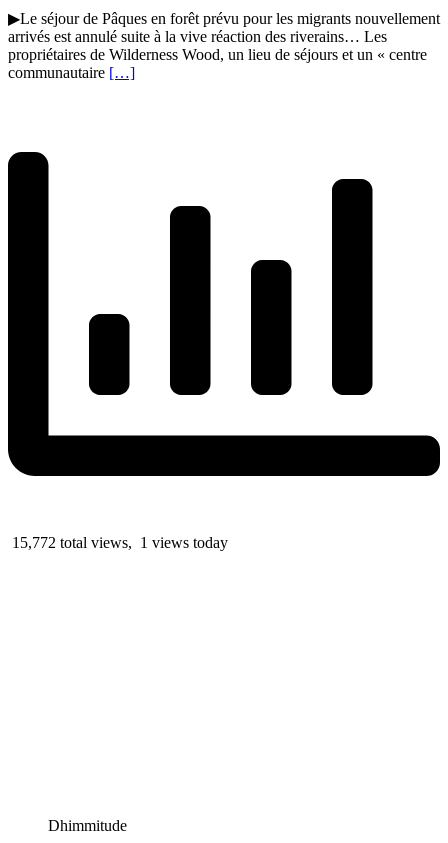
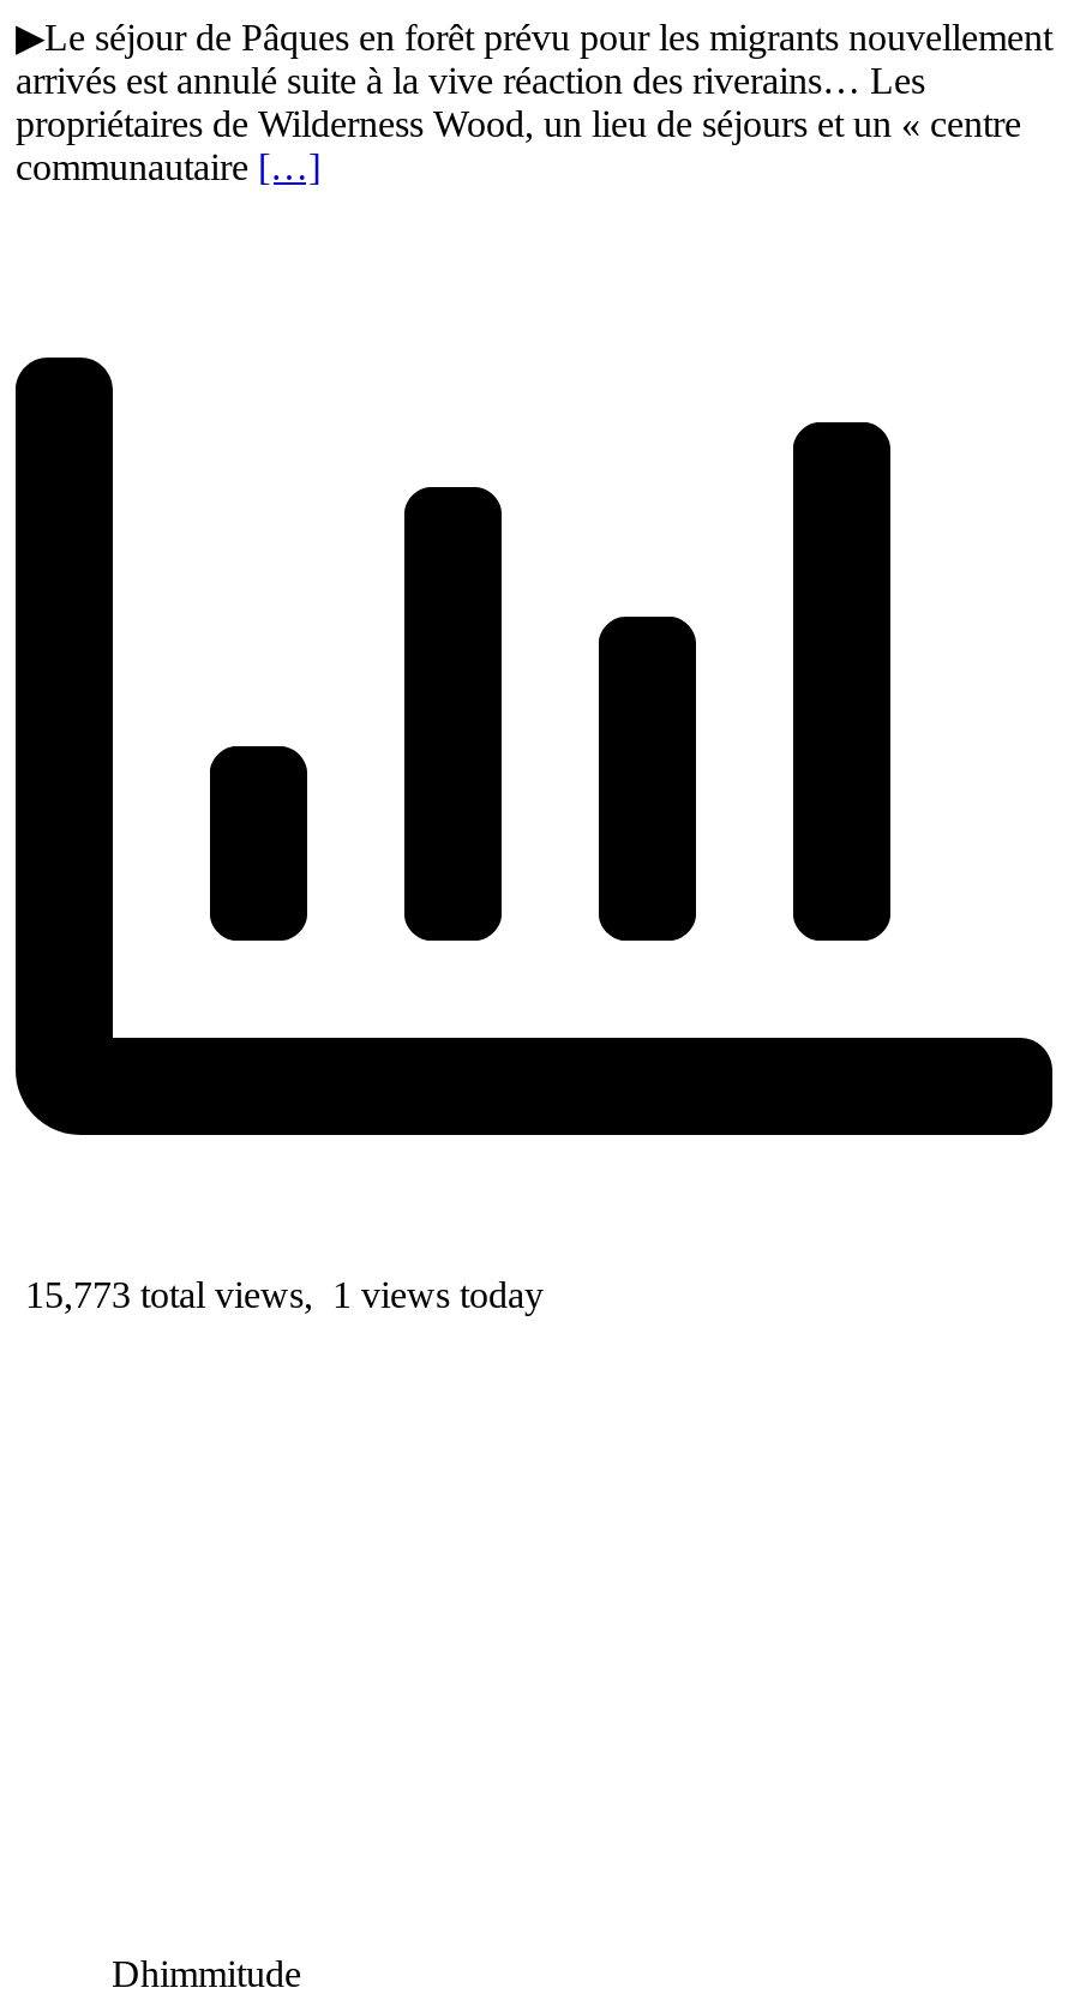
[8,533,228,550] 15,772 total views, 1 views today -> [16,1273,544,1314] 15,773 total views, 1 views today

